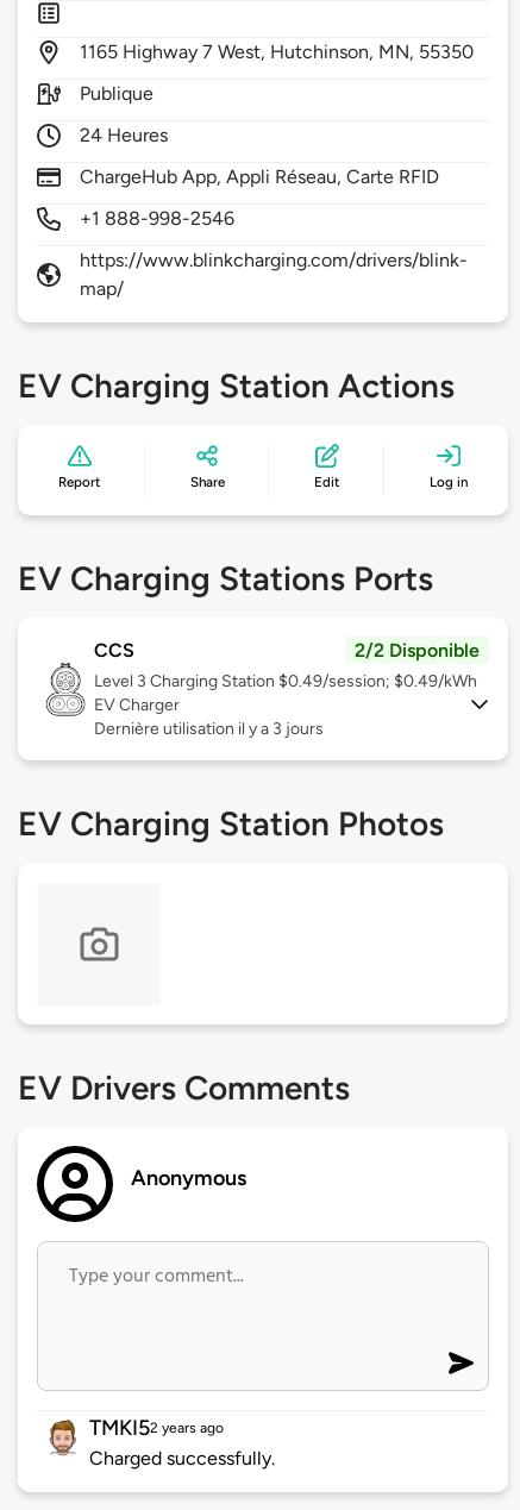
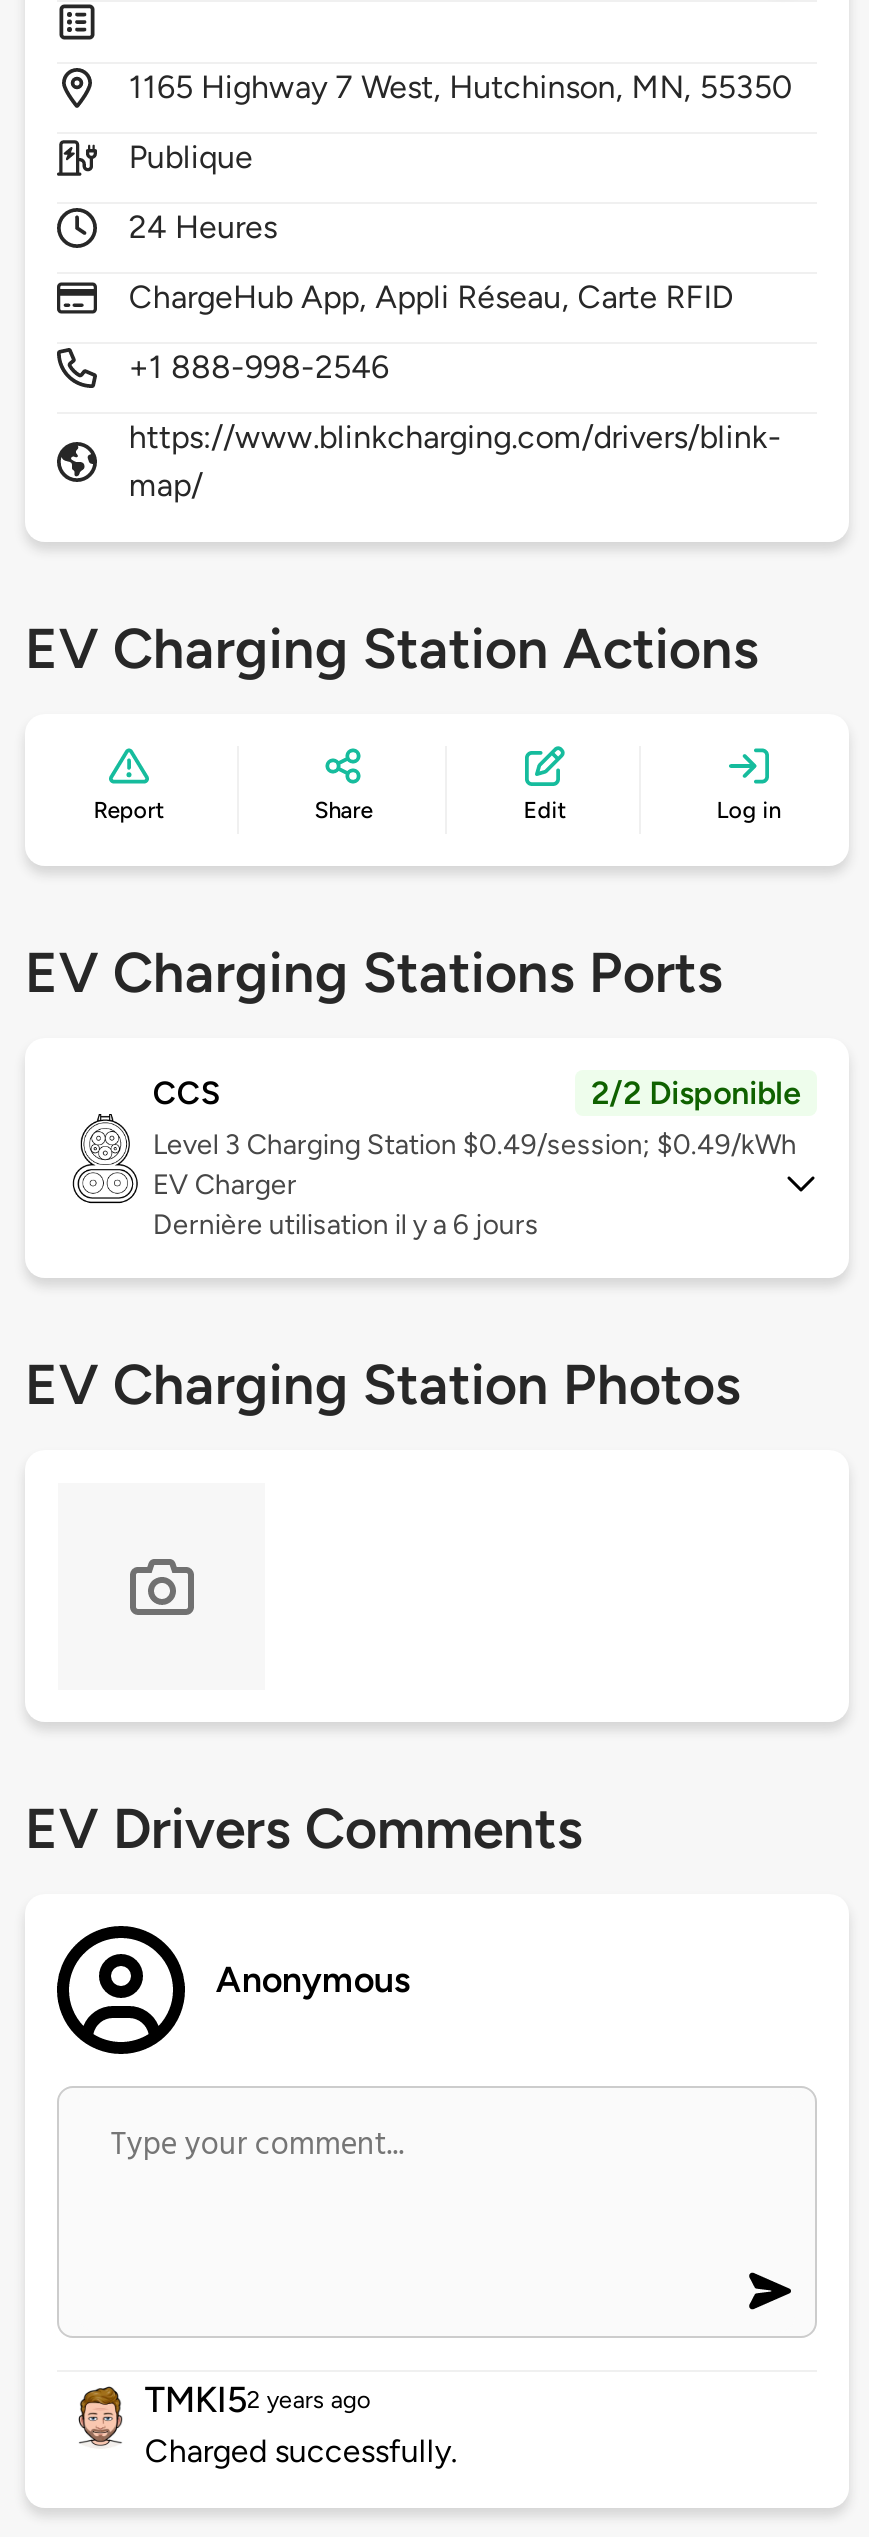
[94,719,324,739] Dernière utilisation il y a 3 jours -> [153,1208,539,1242] Dernière utilisation il y a 6 jours

